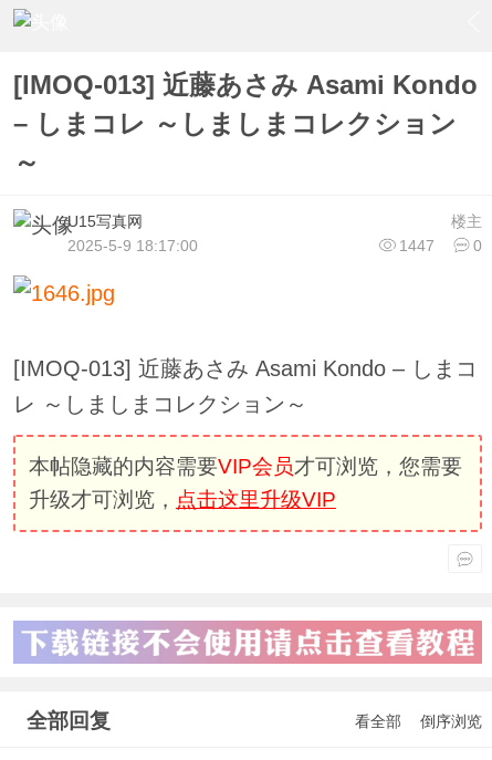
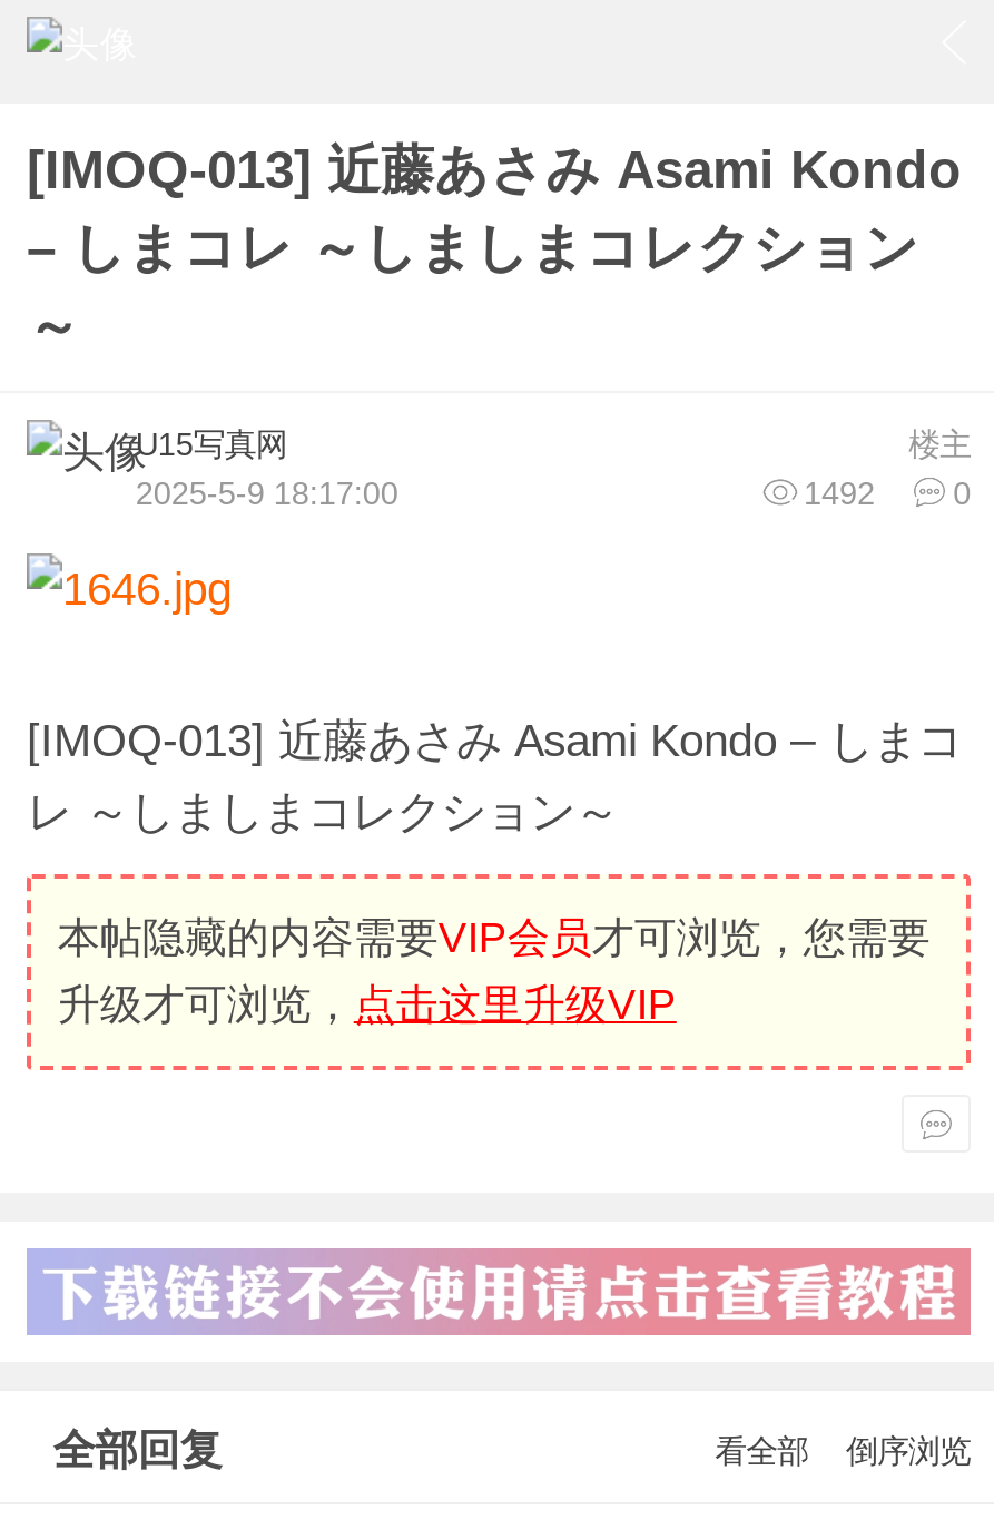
[399,237,482,254] 1447 0 -> [804,475,971,511] 1492 0

